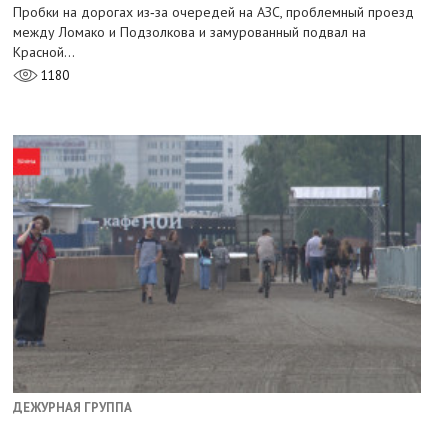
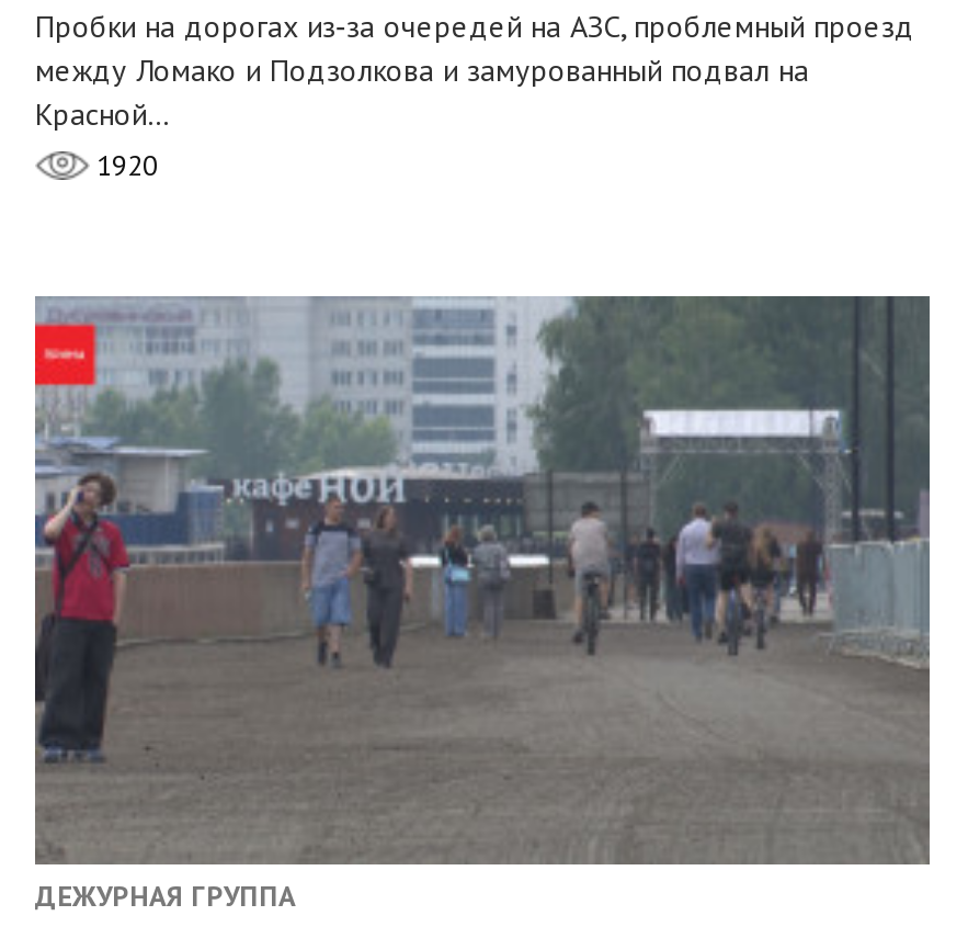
[38,67,69,84] 1180 -> [90,147,158,185] 1920

